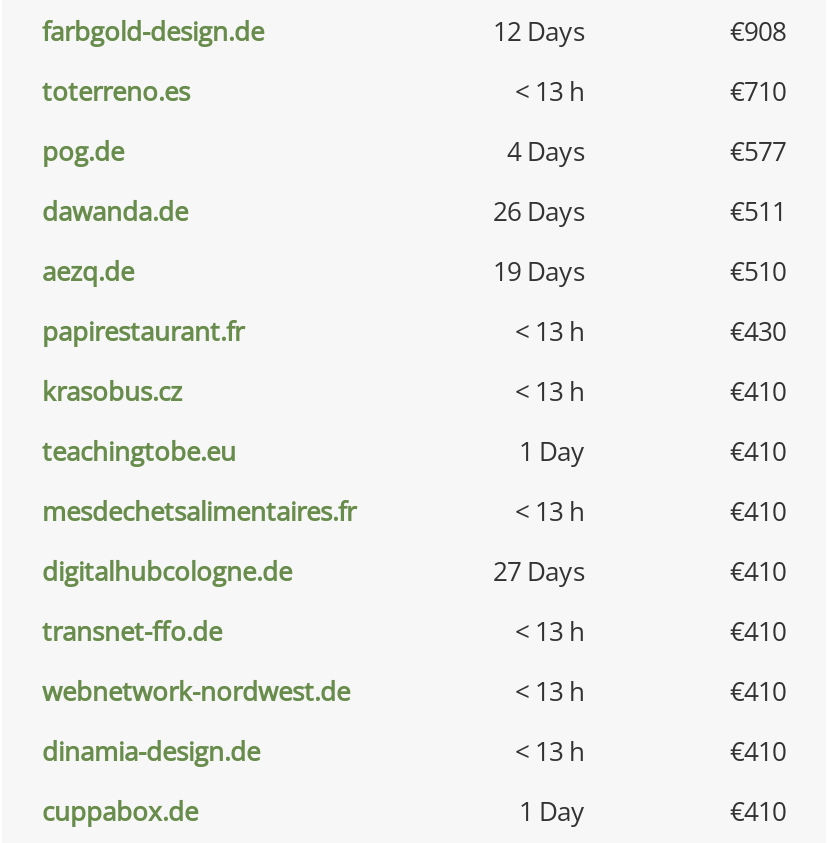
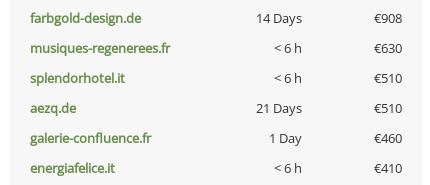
[493,13,585,49] 12 Days -> [255,9,301,27] 14 Days
[42,73,786,289] toterreno.es | < 13 h | €710 | pog.de | 4 Days | €577 | dawanda.de | 26 Days | €511 | aezq.de | 19 Days -> [30,39,402,87] musiques-regenerees.fr | < 6 h | €630 | splendorhotel.it | < 6 h
[42,313,786,469] papirestaurant.fr | < 13 h | €430 | krasobus.cz | < 13 h | €410 | teachingtobe.eu -> [30,99,402,147] aezq.de | 21 Days | €510 | galerie-confluence.fr
[42,433,786,829] €410 | mesdechetsalimentaires.fr | < 13 h | €410 | digitalhubcologne.de | 27 Days | €410 | transnet-ffo.de | < 13 h | €410 | webnetwork-nordwest.de | < 13 h | €410 | dinamia-design.de | < 13 h | €410 | cuppabox.de | 1 Day -> [30,129,402,177] €460 | energiafelice.it | < 6 h

